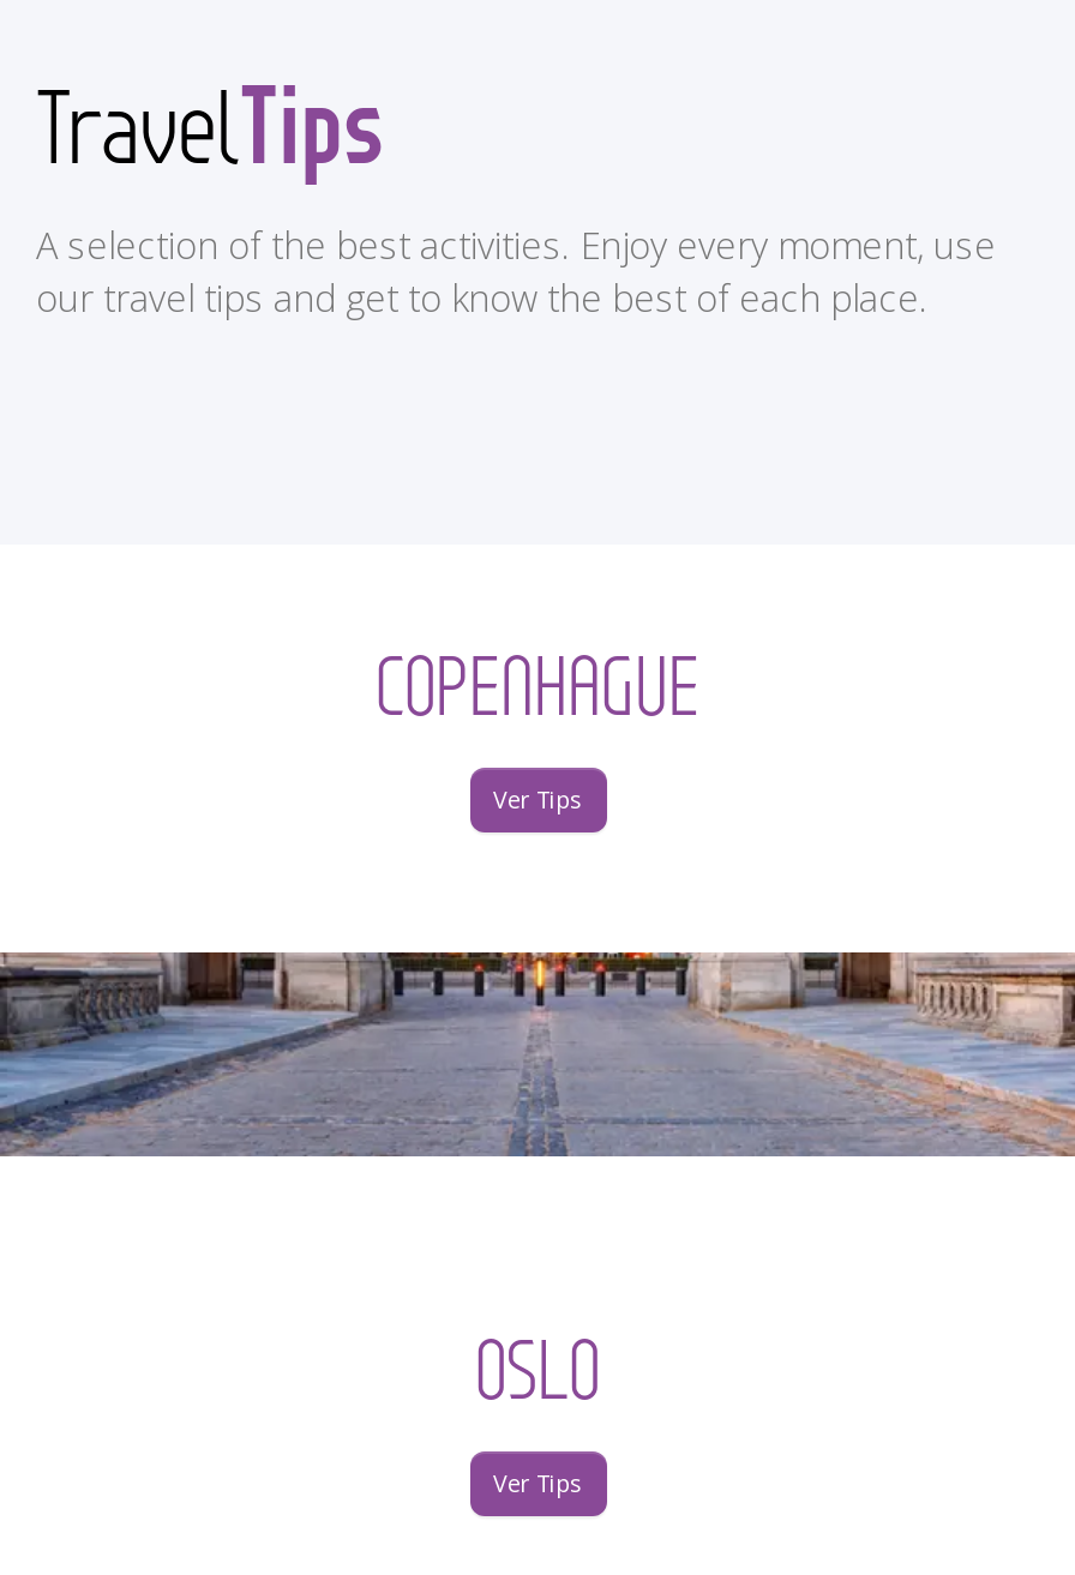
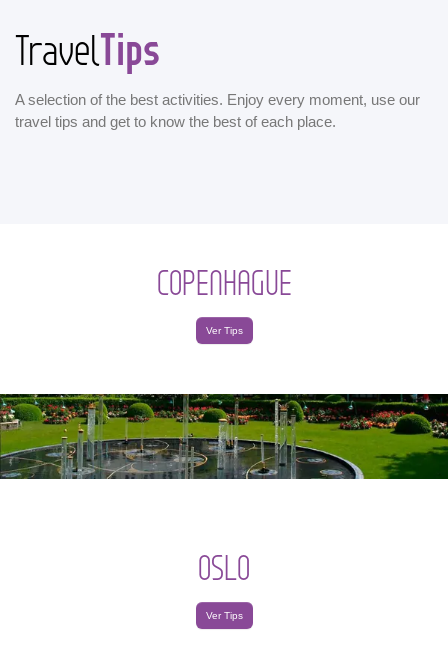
[7,950,1068,1159] [image] -> [3,393,445,480] [image]

